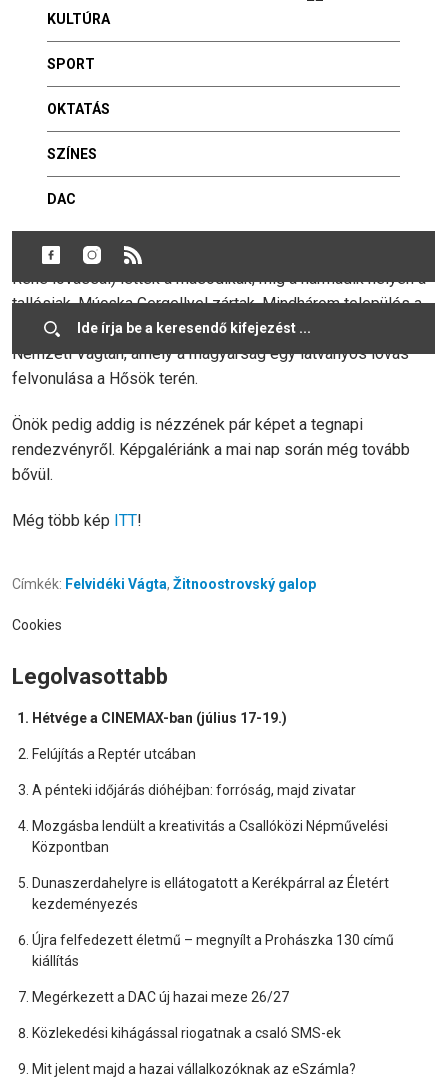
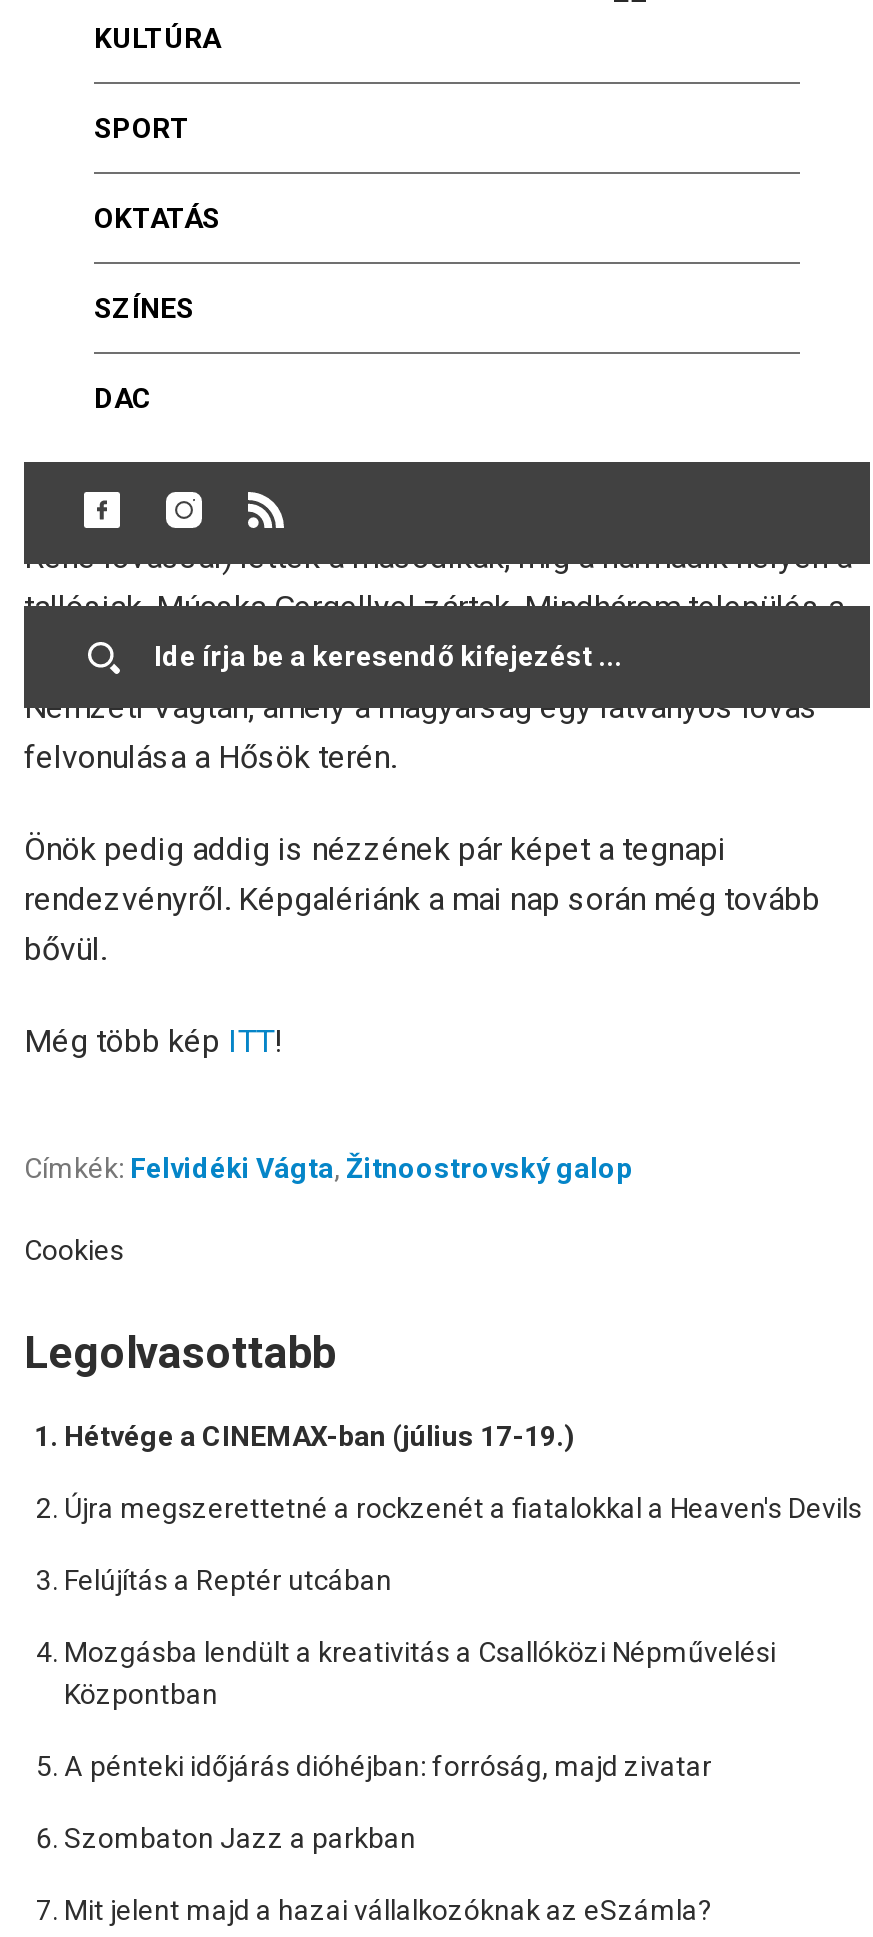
none -> [64,1492,862,1524] Újra megszerettetné a rockzenét a fiatalokkal a Heaven's Devils
moved [32,746,196,762] -> [64,1564,392,1596]: Felújítás a Reptér utcában
moved [32,782,356,798] -> [64,1750,712,1782]: A pénteki időjárás dióhéjban: forróság, majd zivatar
[32,875,394,1041] Dunaszerdahelyre is ellátogatott a Kerékpárral az Életért | kezdeményezés | Újra felfedezett életmű – megnyílt a Prohászka 130 című | kiállítás | Megérkezett a DAC új hazai meze 26/27 | Közlekedési kihágással riogatnak a csaló SMS-ek -> [64,1822,416,1854] Szombaton Jazz a parkban

